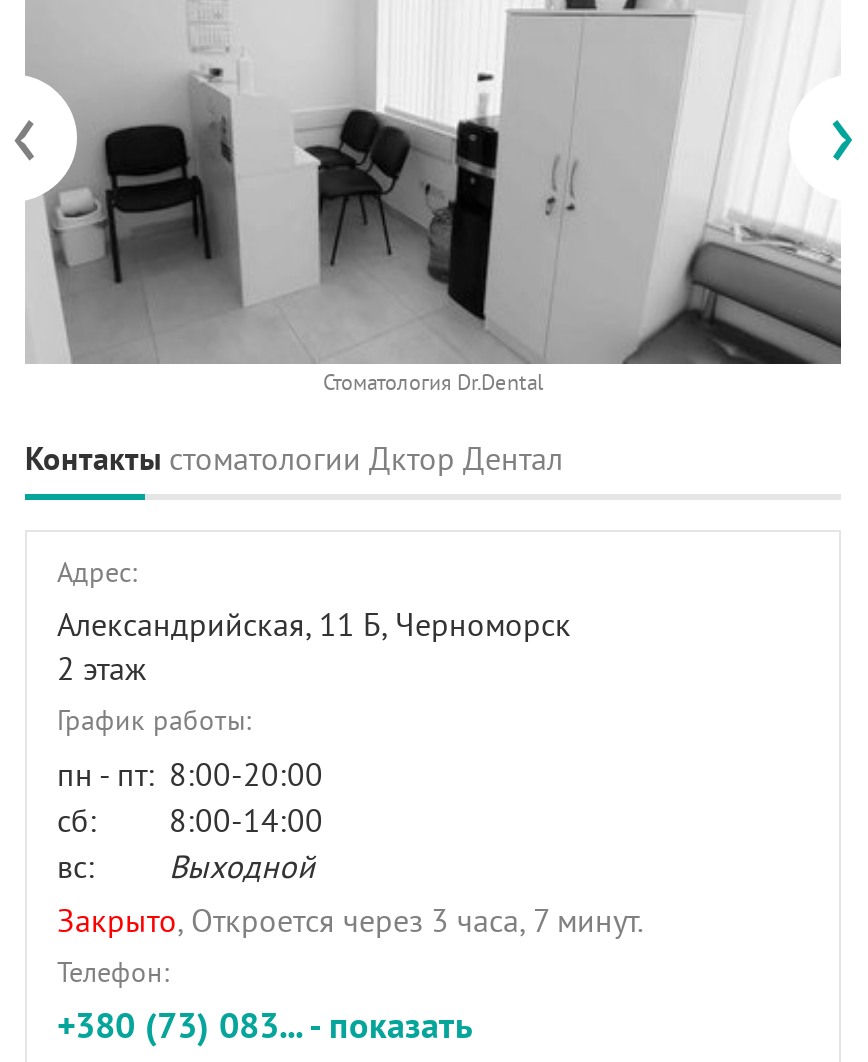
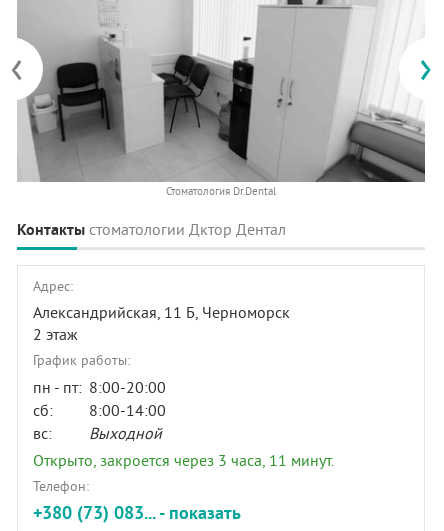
[57,900,643,940] Закрыто, Откроется через 3 часа, 7 минут. -> [33,450,334,470] Открыто, закроется через 3 часа, 11 минут.

